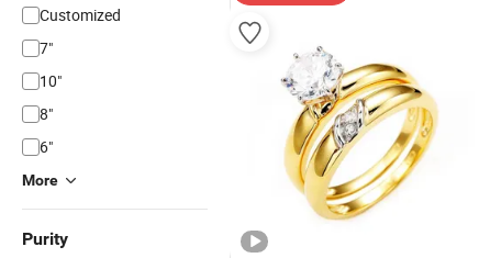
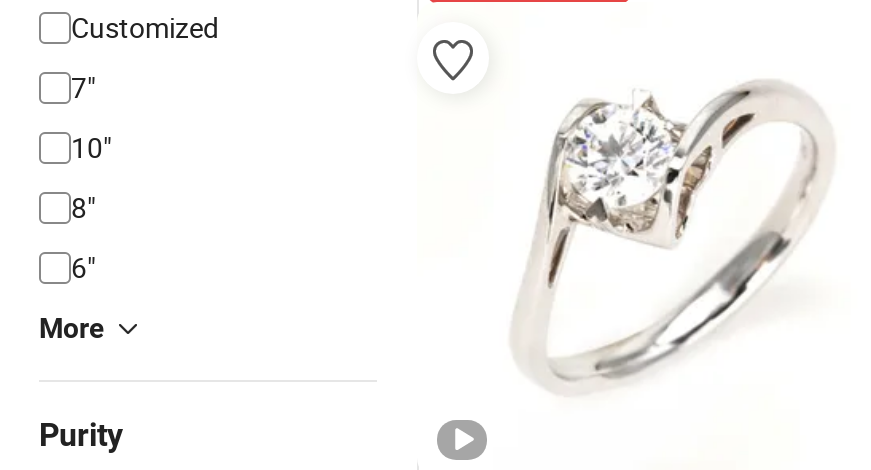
[280,45,458,222] [image] -> [509,78,837,402] [image]

